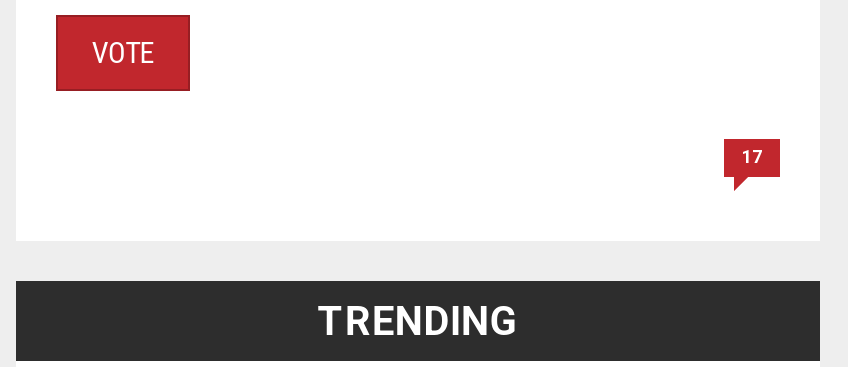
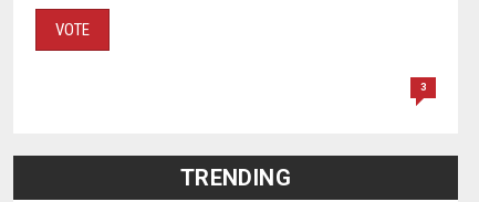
[742,146,762,172] 17 -> [420,81,426,95] 3

